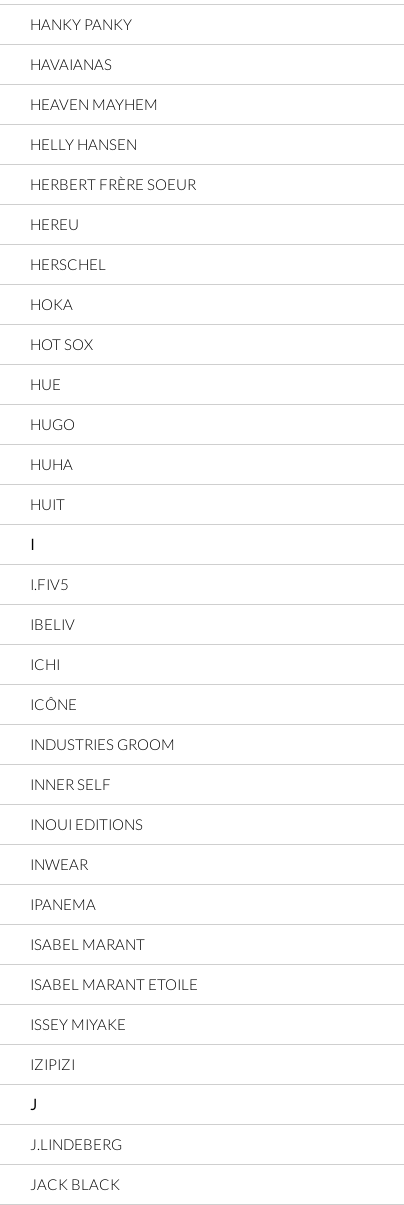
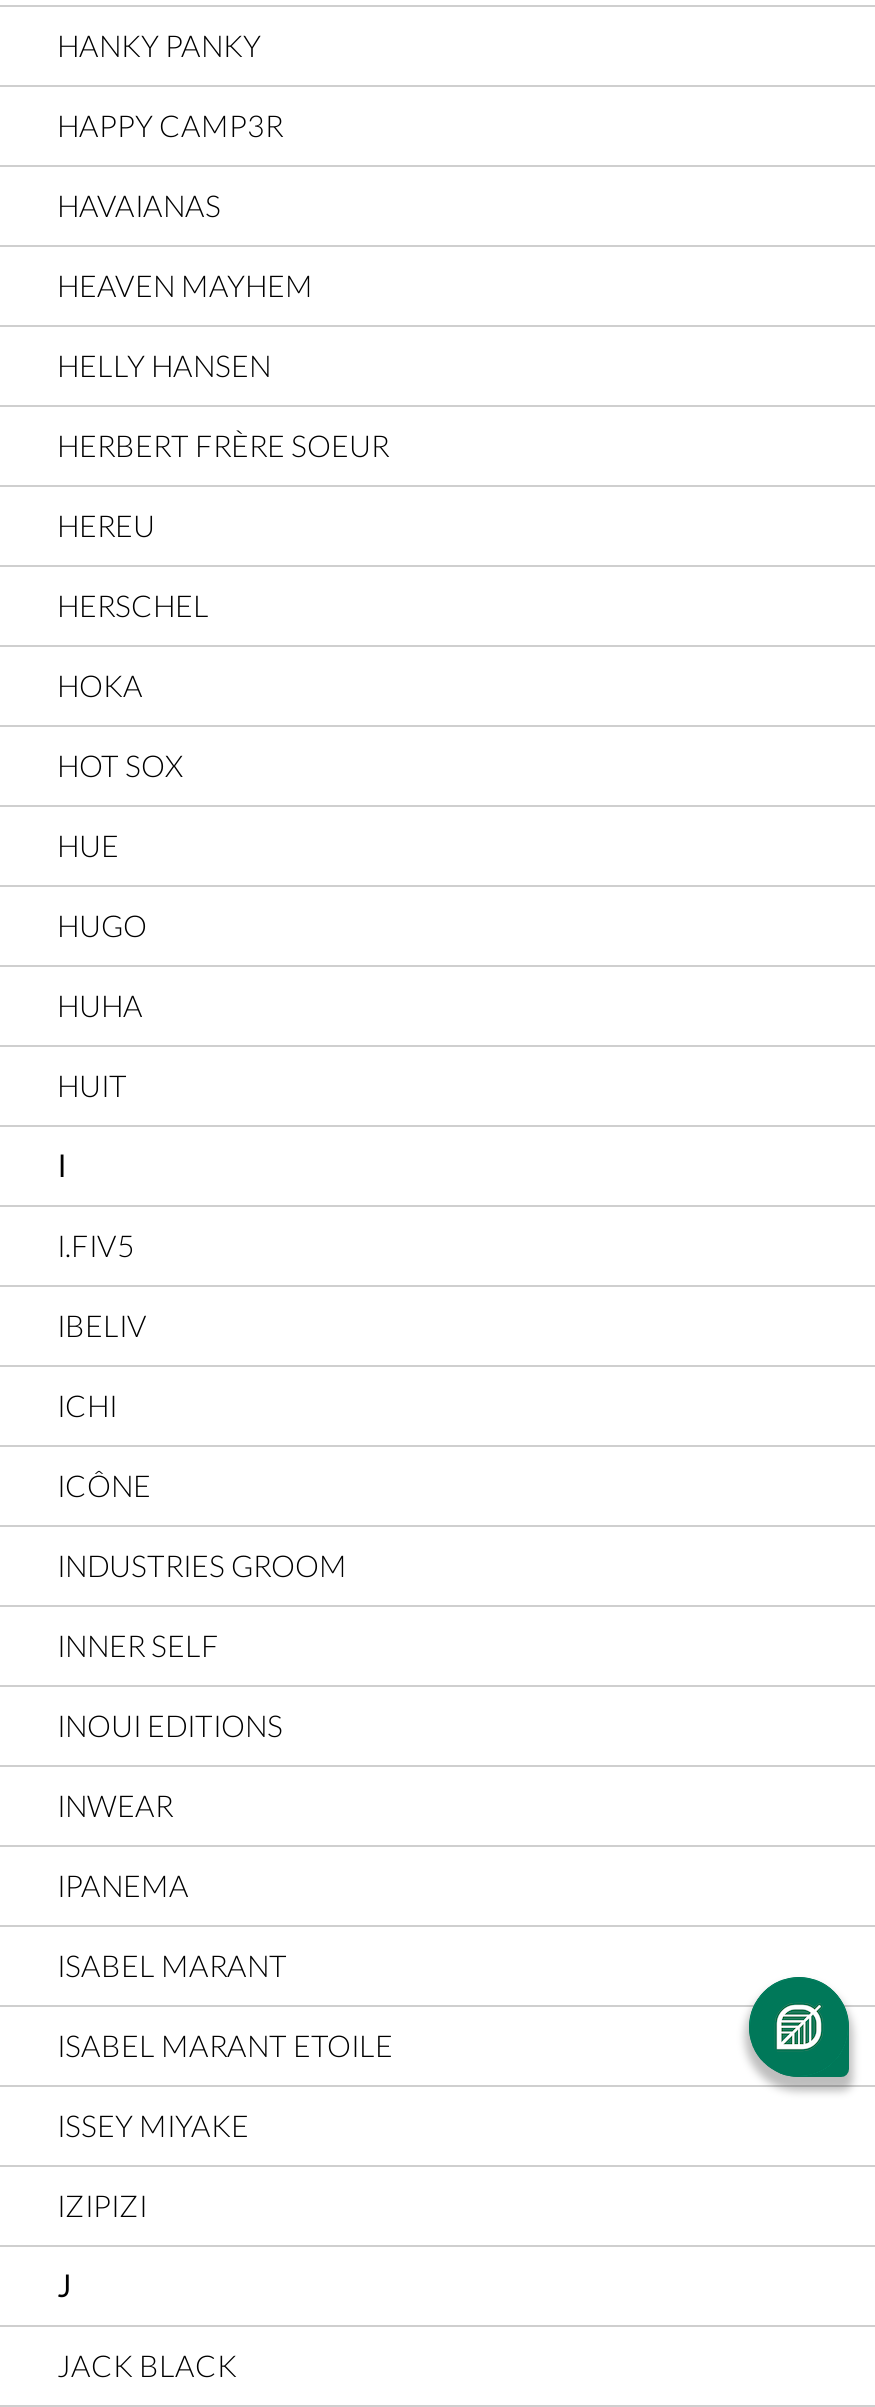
none -> [57,107,283,143] HAPPY CAMP3R
moved [30,55,198,1113] -> [57,187,393,2303]: HAVAIANAS | HEAVEN MAYHEM | HELLY HANSEN | ... | IZIPIZI | J
none -> [741,1973,857,2095] [image]
[30,1135,122,1153] J.LINDEBERG -> none

